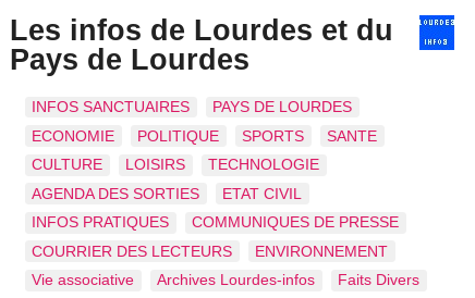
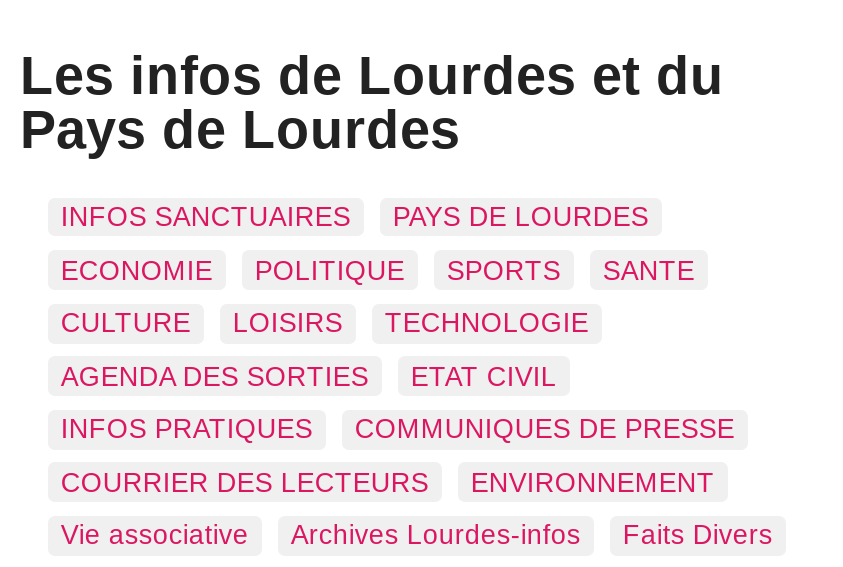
[418,14,455,51] [image] -> none

